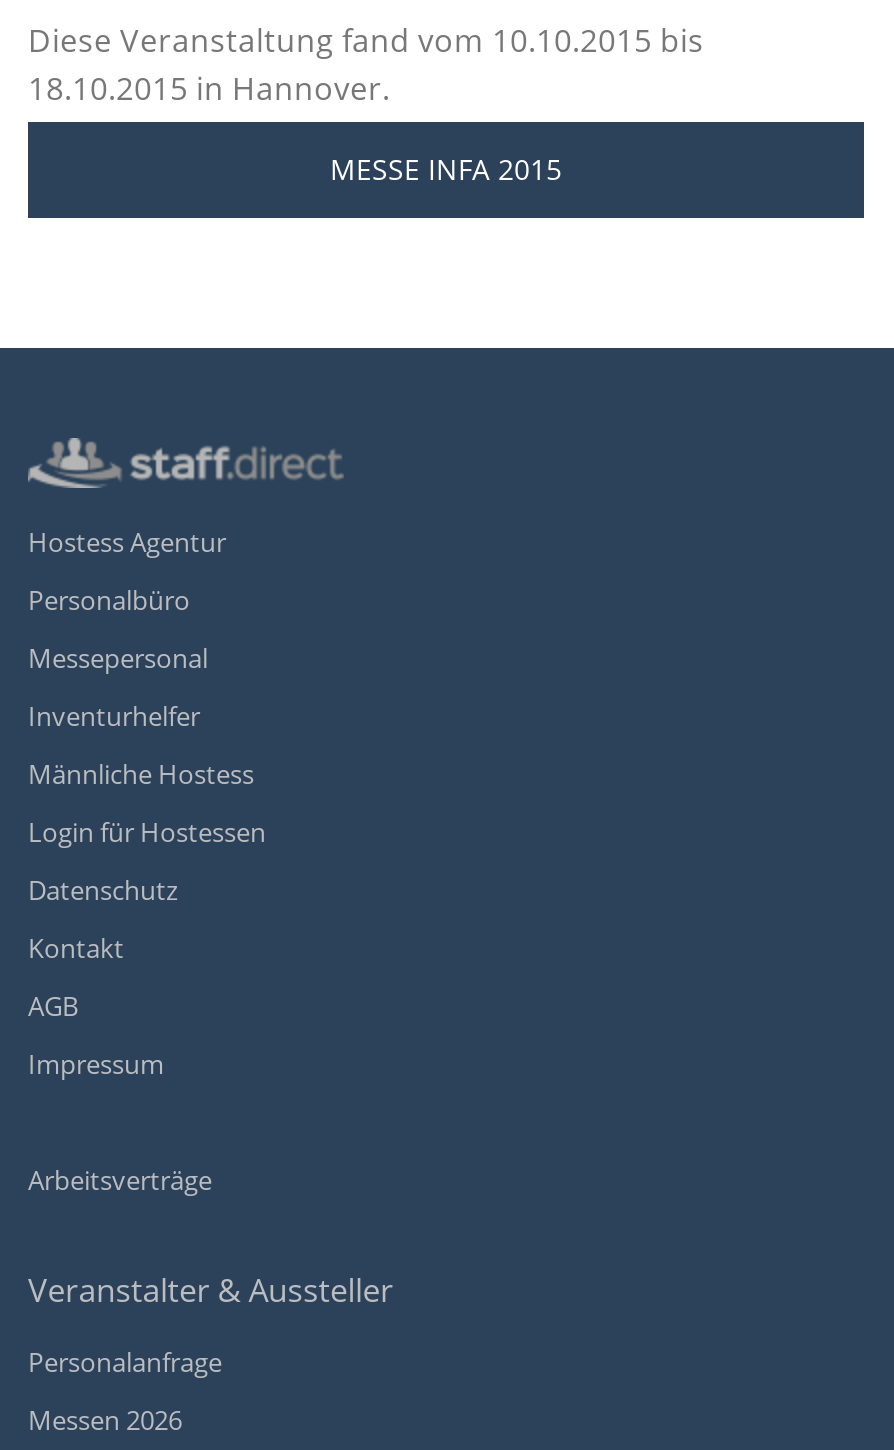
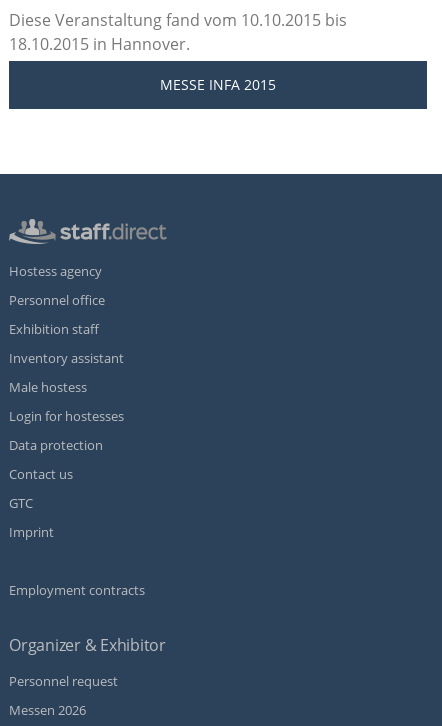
[28,524,226,560] Hostess Agentur -> [9,262,102,280] Hostess agency
[28,582,190,618] Personalbüro -> [9,291,105,309] Personnel office
[28,640,208,676] Messepersonal -> [9,320,99,338] Exhibition staff
[28,698,200,734] Inventurhelfer -> [9,349,124,367] Inventory assistant
[28,756,254,792] Männliche Hostess -> [9,378,87,396] Male hostess
[28,814,266,850] Login für Hostessen -> [9,407,124,425] Login for hostesses
[28,872,178,908] Datenschutz -> [9,436,103,454] Data protection
[28,930,124,966] Kontakt -> [9,465,73,483] Contact us
[28,988,78,1024] AGB -> [9,494,33,512] GTC
[28,1046,164,1082] Impressum -> [9,523,54,541] Imprint
[28,1162,212,1198] Arbeitsverträge -> [9,581,145,599] Employment contracts
[28,1268,394,1312] Veranstalter & Aussteller -> [9,634,166,656] Organizer & Exhibitor
[28,1344,222,1380] Personalanfrage -> [9,672,118,690] Personnel request

